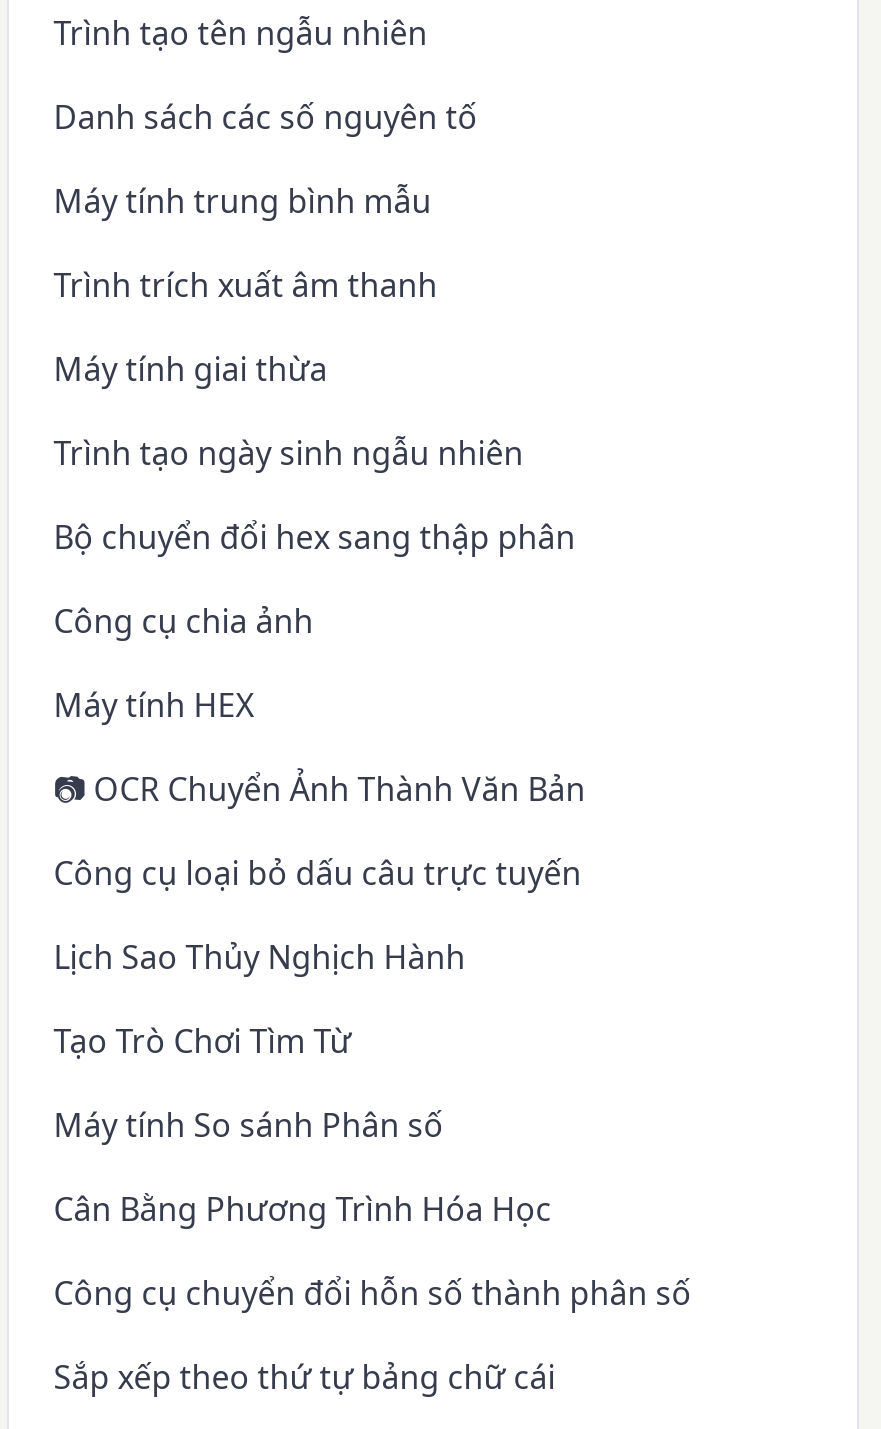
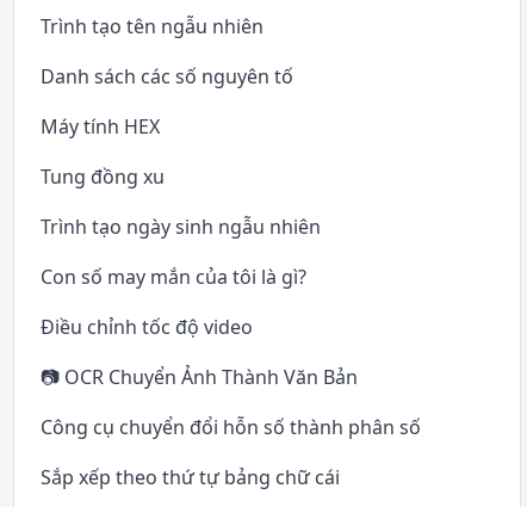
[53,178,575,642] Máy tính trung bình mẫu | Trình trích xuất âm thanh | Máy tính giai thừa | Bộ chuyển đổi hex sang thập phân | Công cụ chia ảnh -> none
moved [53,430,523,474] -> [41,213,321,239]: Trình tạo ngày sinh ngẫu nhiên
none -> [41,163,307,339] Tung đồng xu | Con số may mắn của tôi là gì? | Điều chỉnh tốc độ video
[53,850,581,1230] Công cụ loại bỏ dấu câu trực tuyến | Lịch Sao Thủy Nghịch Hành | Tạo Trò Chơi Tìm Từ | Máy tính So sánh Phân số | Cân Bằng Phương Trình Hóa Học -> none

